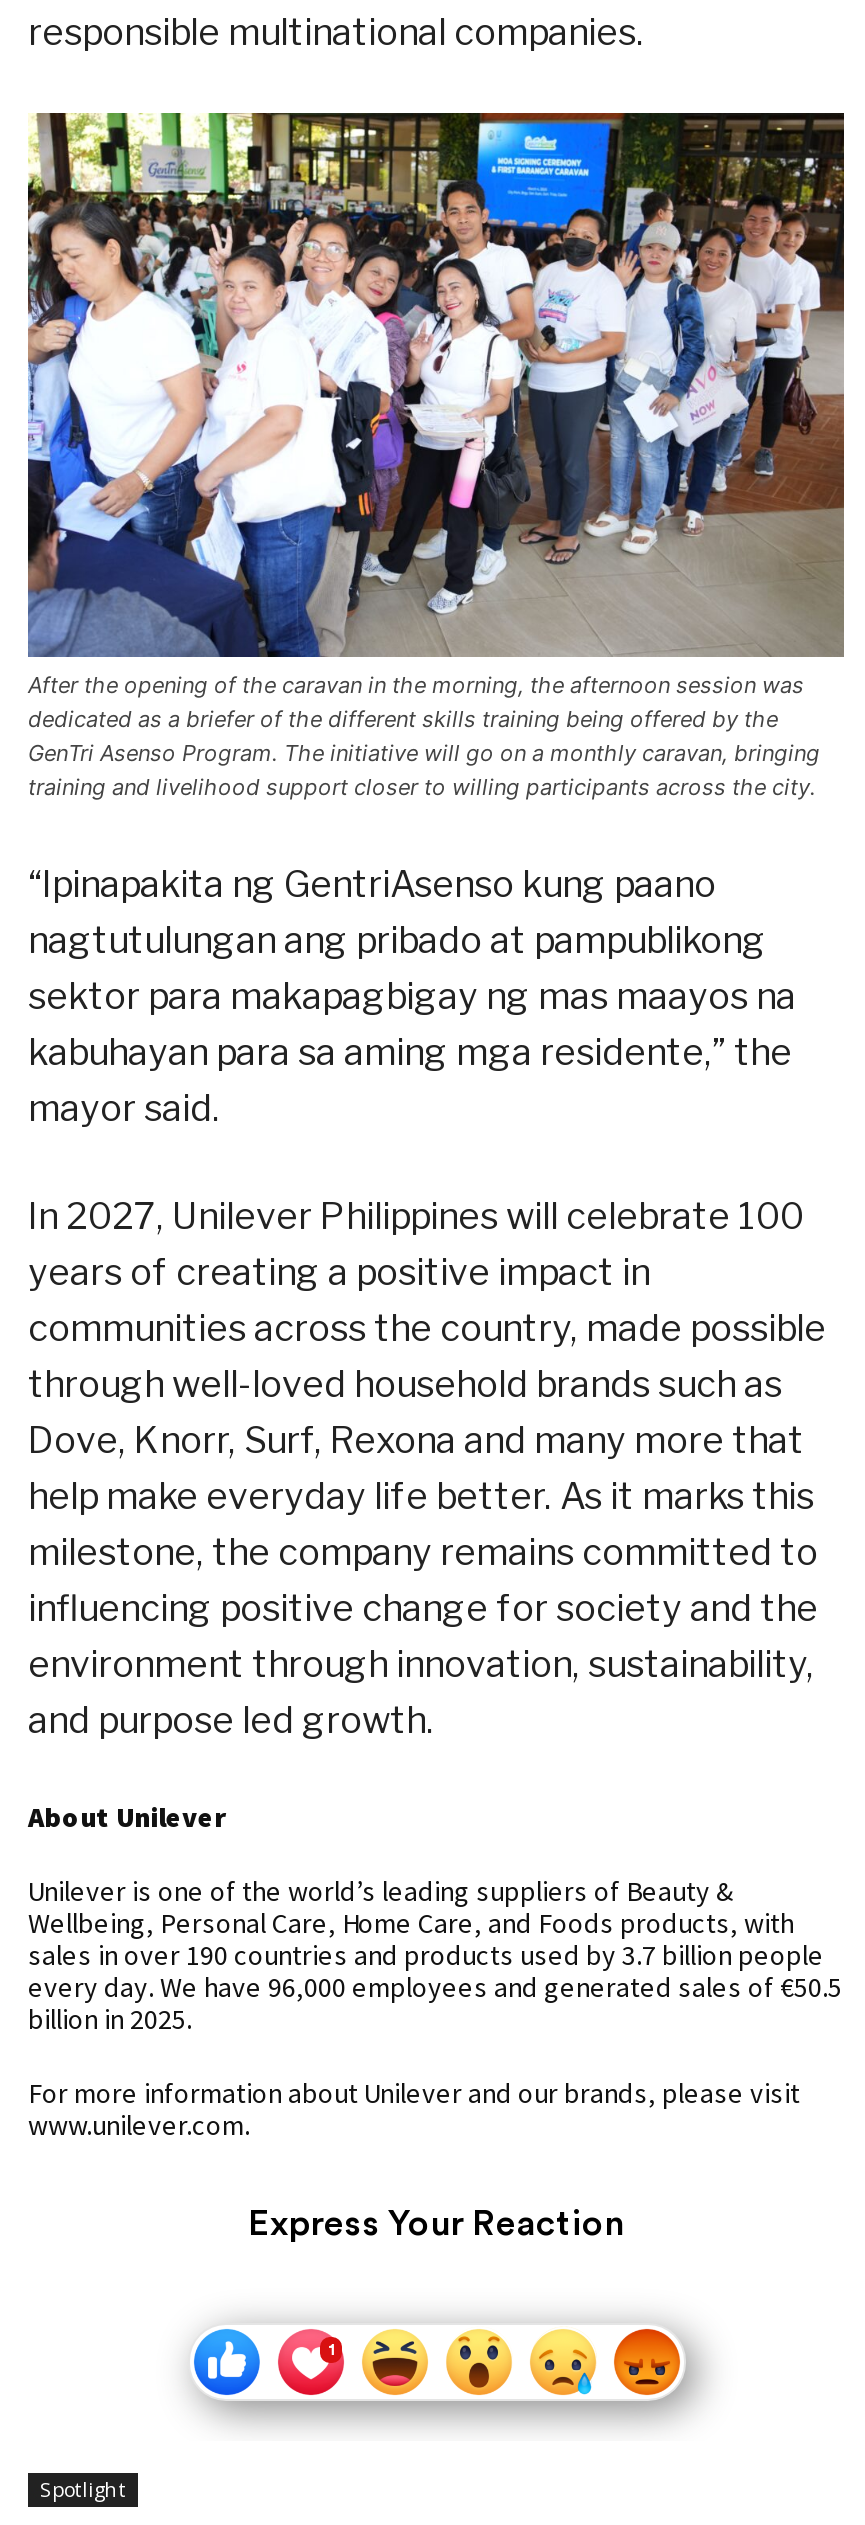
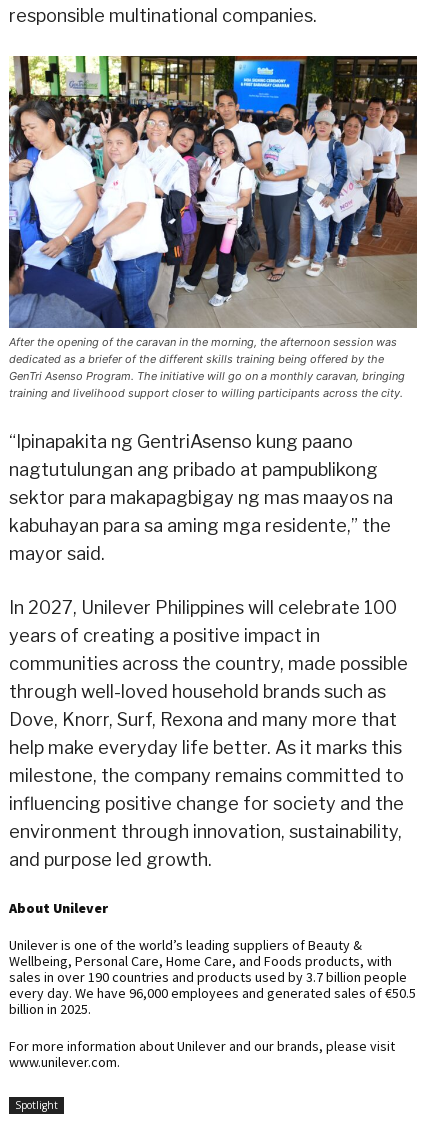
[248,2204,624,2240] Express Your Reaction -> none
[192,2318,702,2424] [image] -> none

